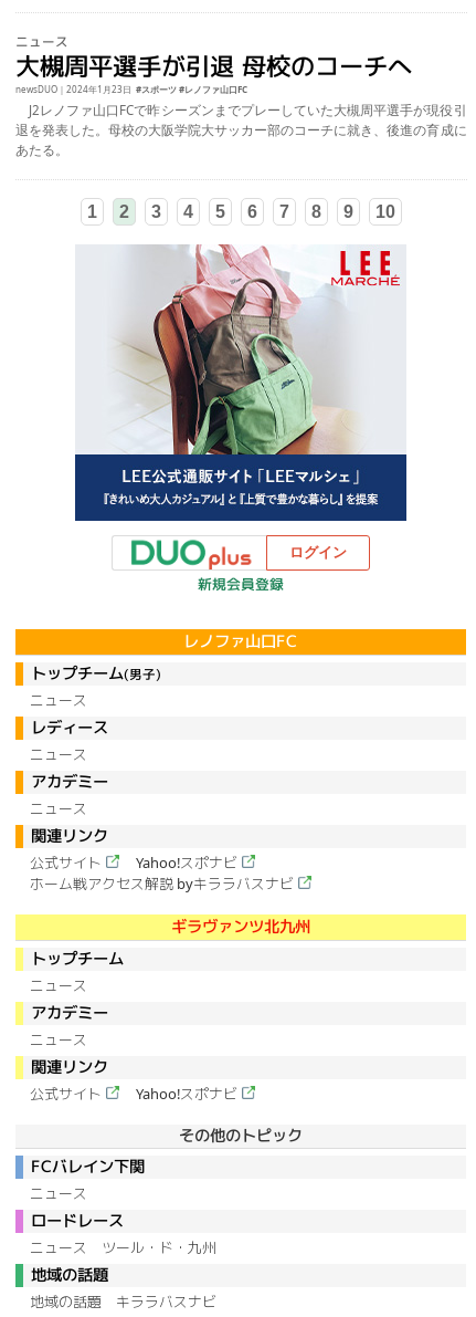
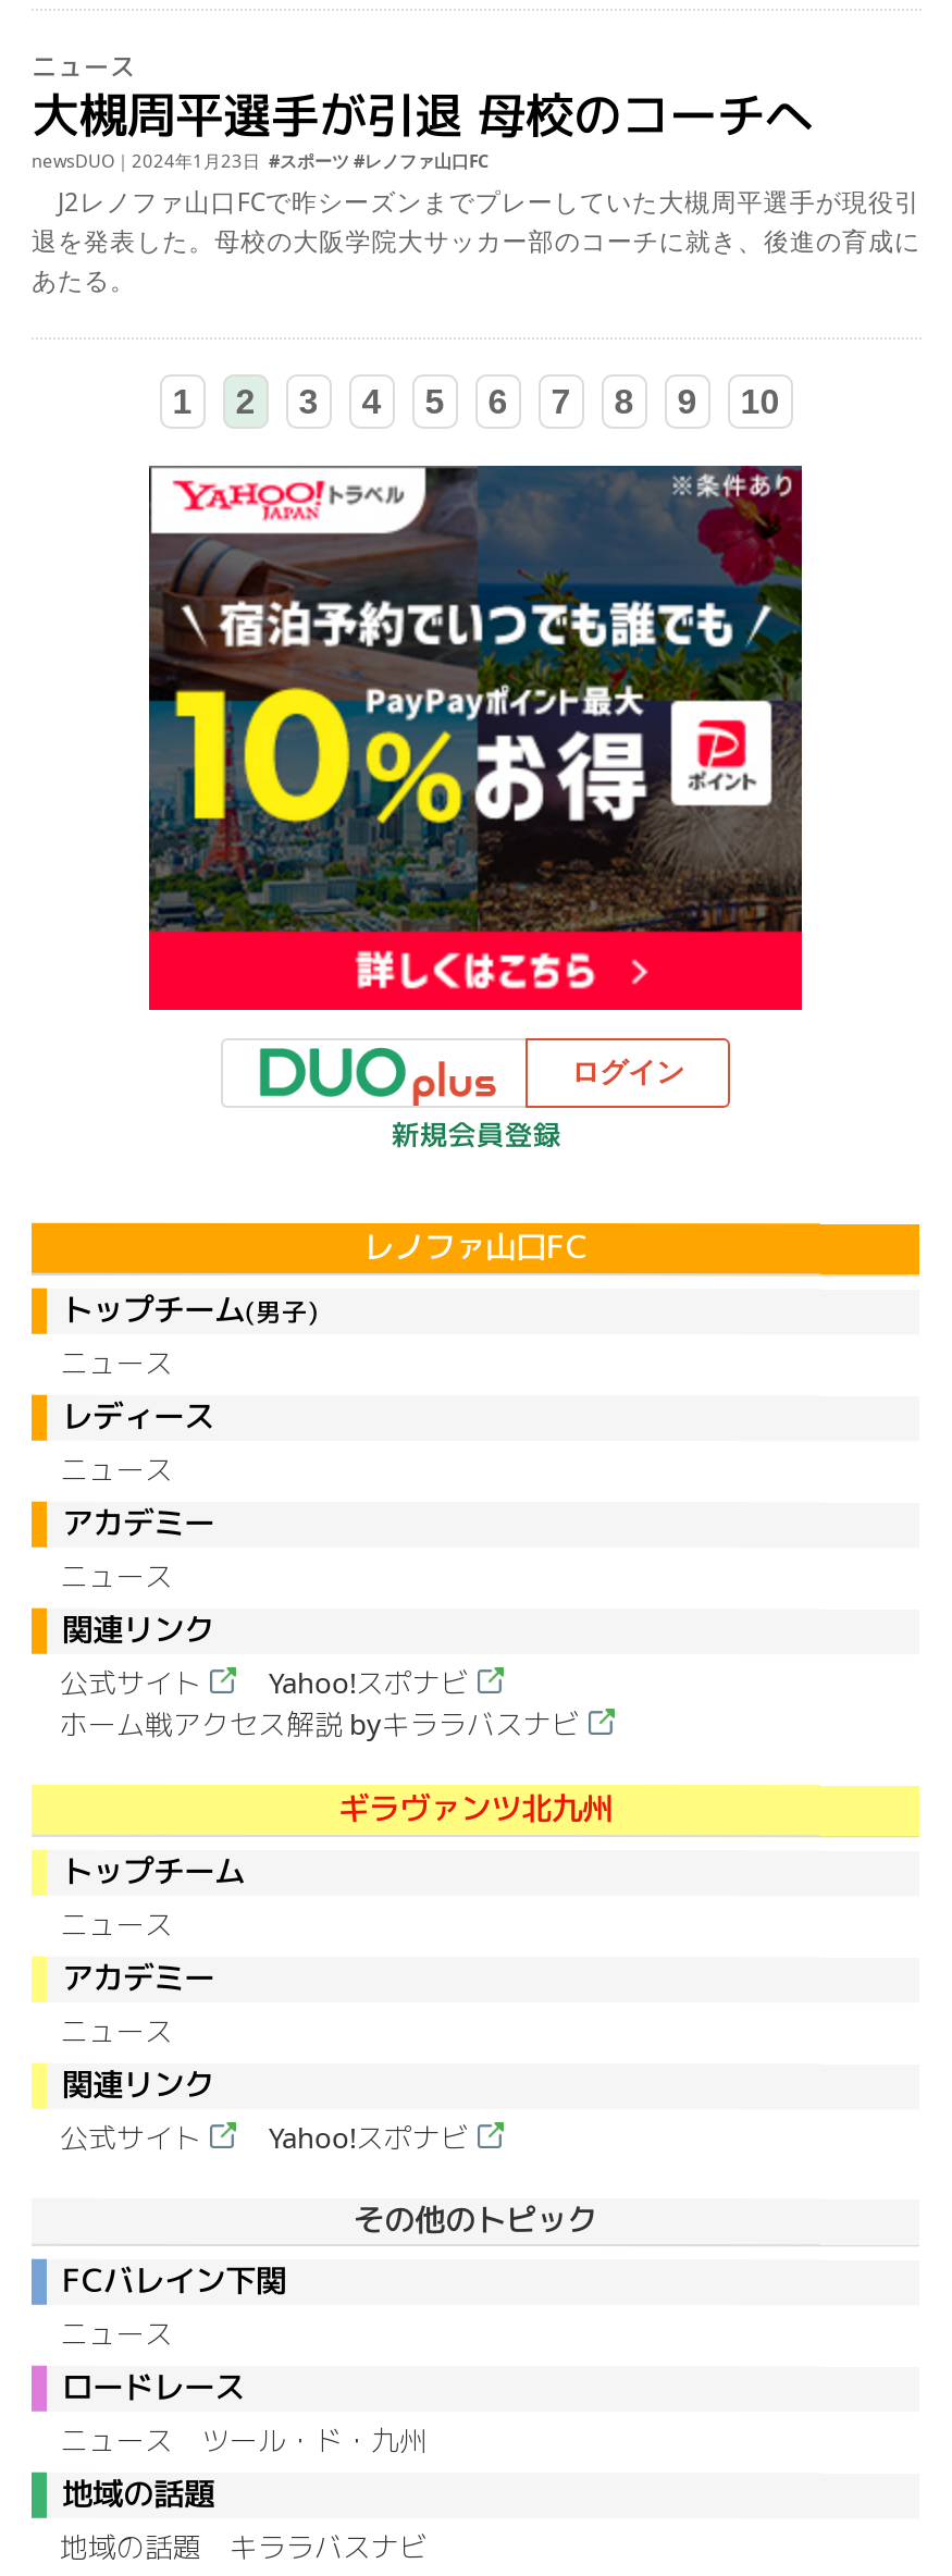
[74,243,408,522] [image] -> [147,464,804,1012] [image]

